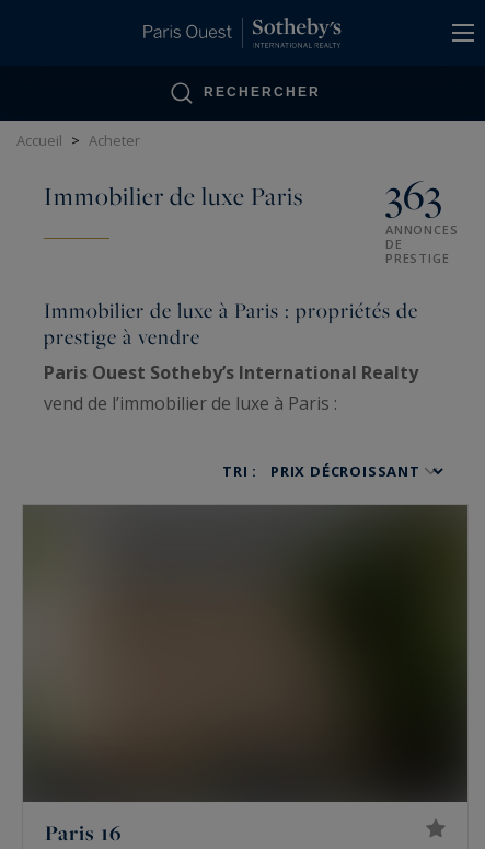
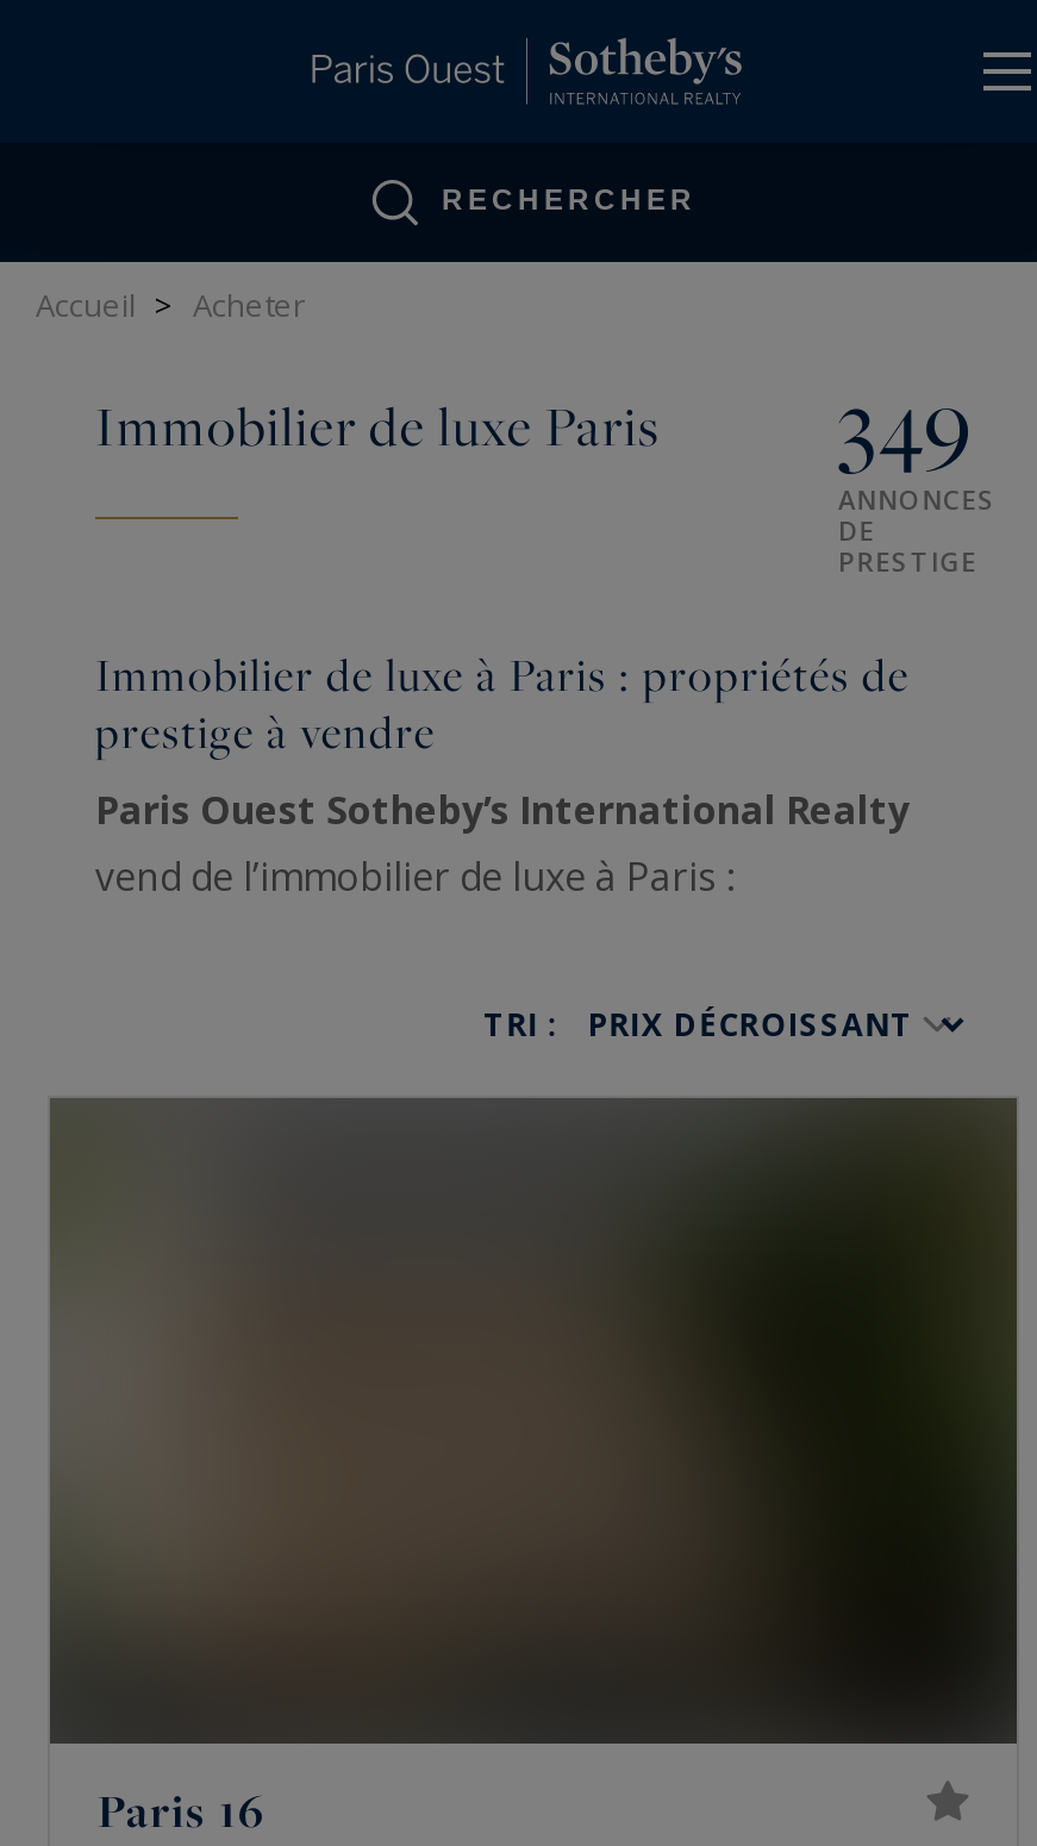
[385,167,442,221] 363 -> [838,362,972,481] 349

